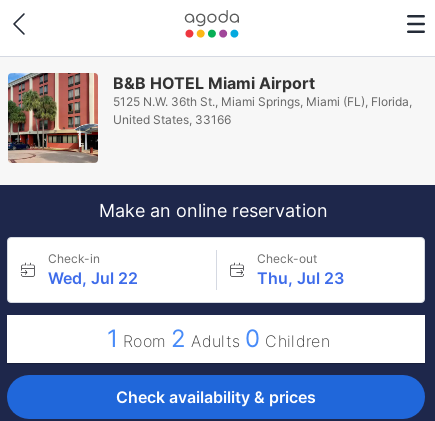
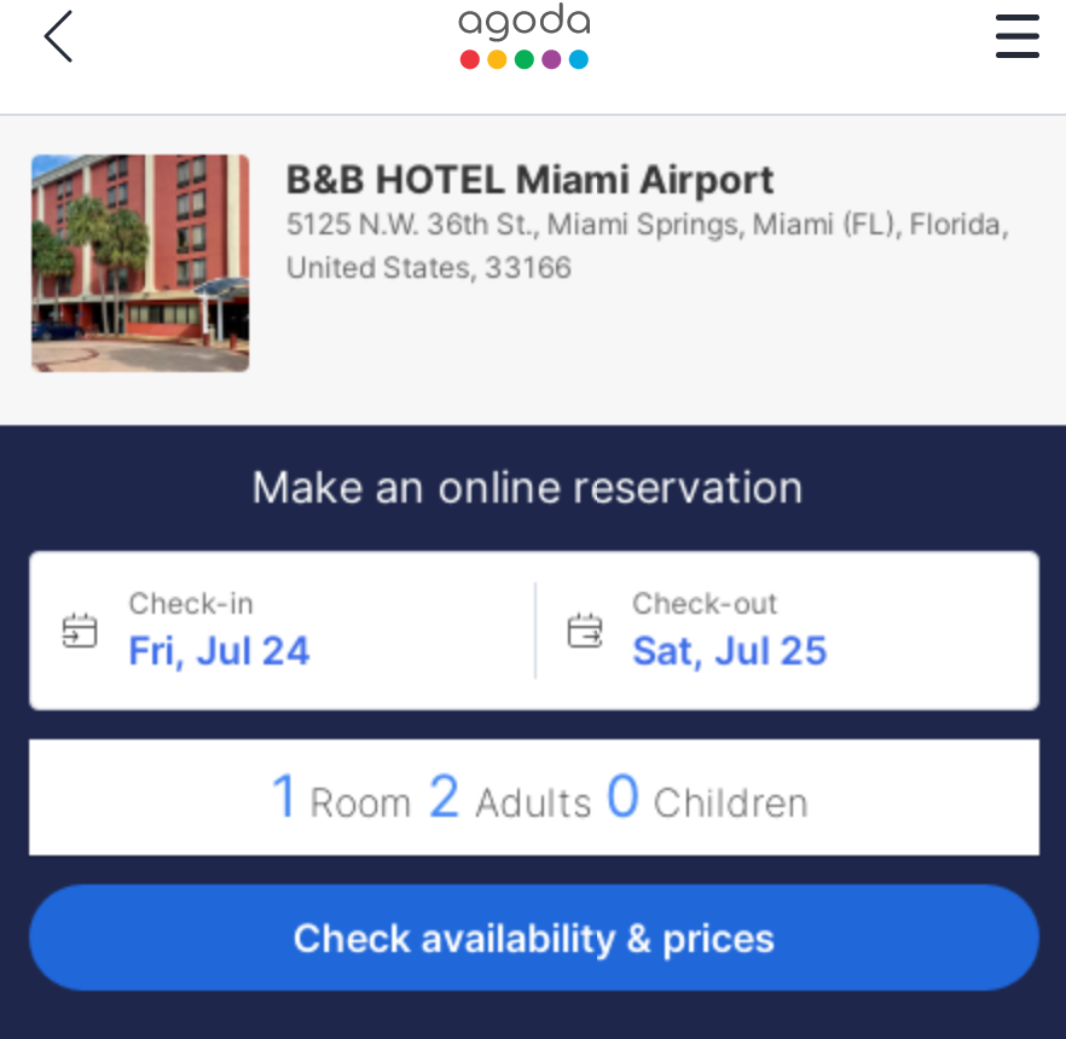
[48,268,138,288] Wed, Jul 22 -> [128,626,312,674] Fri, Jul 24
[256,268,343,288] Thu, Jul 23 -> [632,626,828,674] Sat, Jul 25

